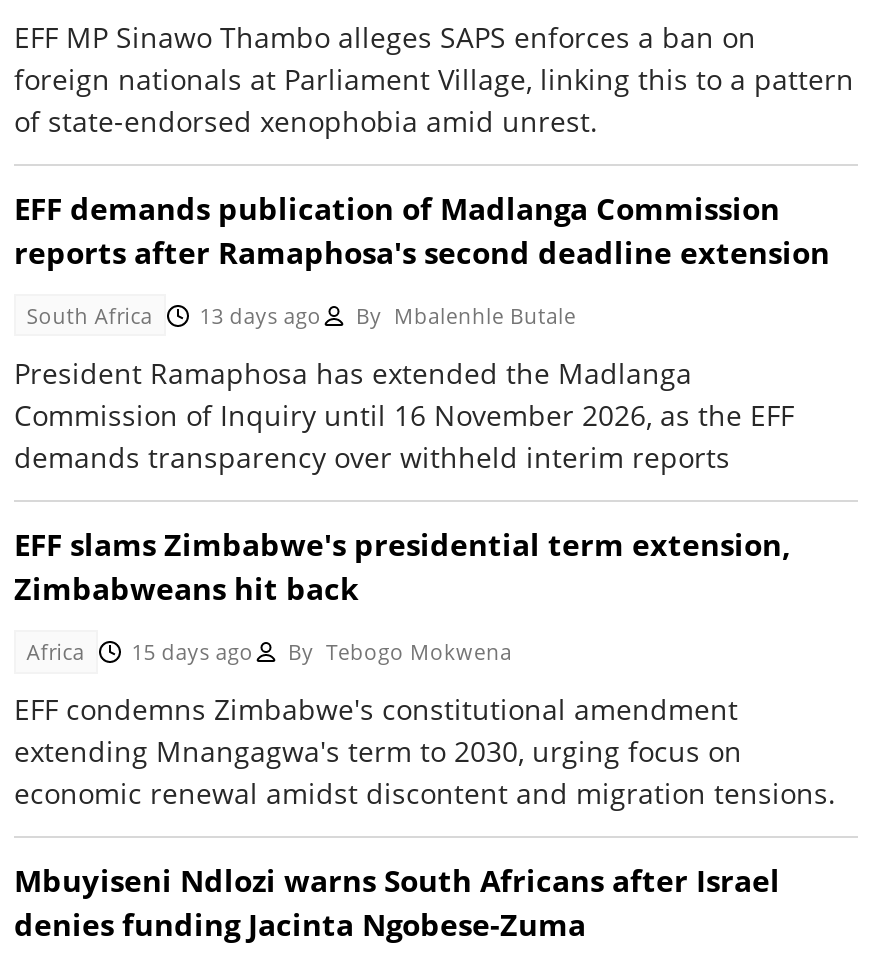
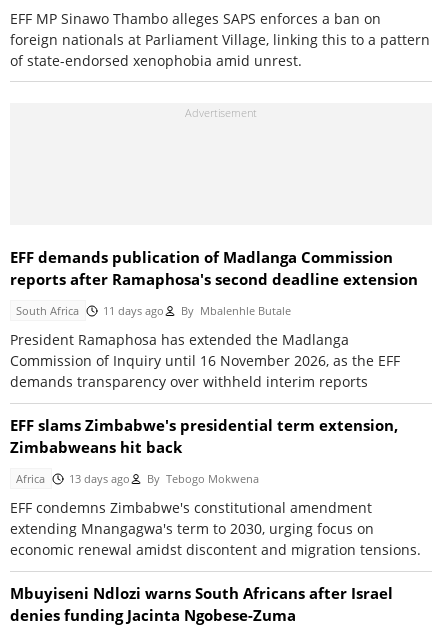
[26,301,576,329] South Africa 13 days ago By Mbalenhle Butale -> [16,303,291,317] South Africa 11 days ago By Mbalenhle Butale
[26,637,512,665] Africa 15 days ago By Tebogo Mokwena -> [16,472,259,486] Africa 13 days ago By Tebogo Mokwena

